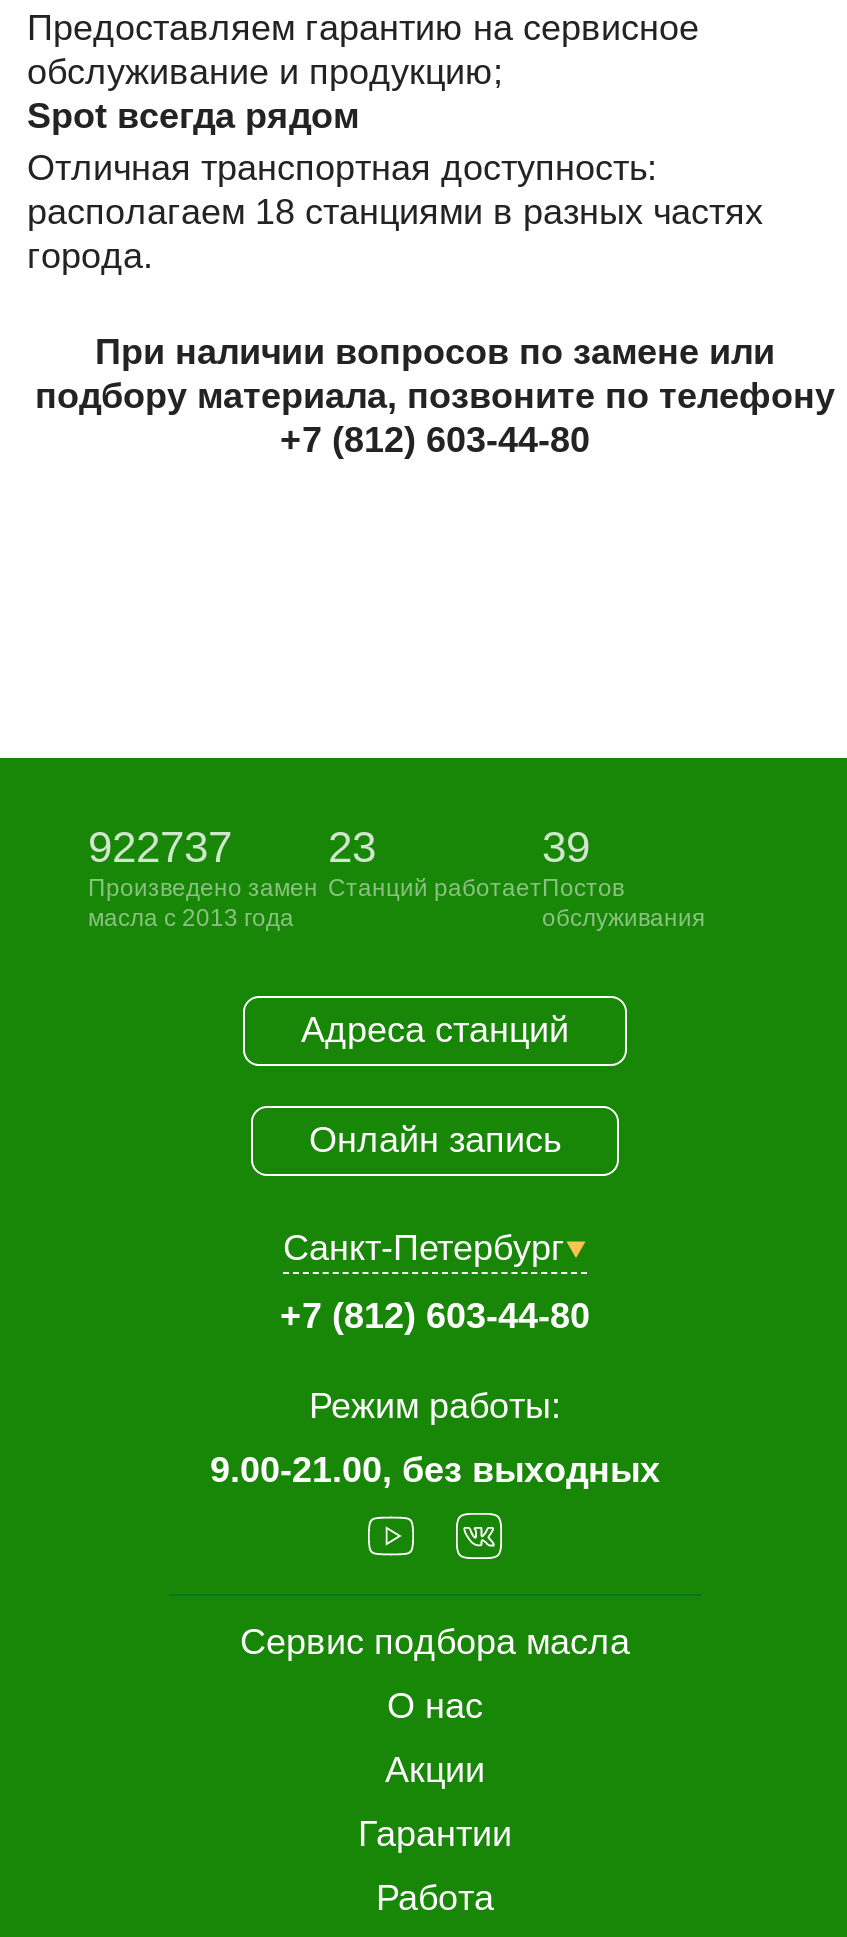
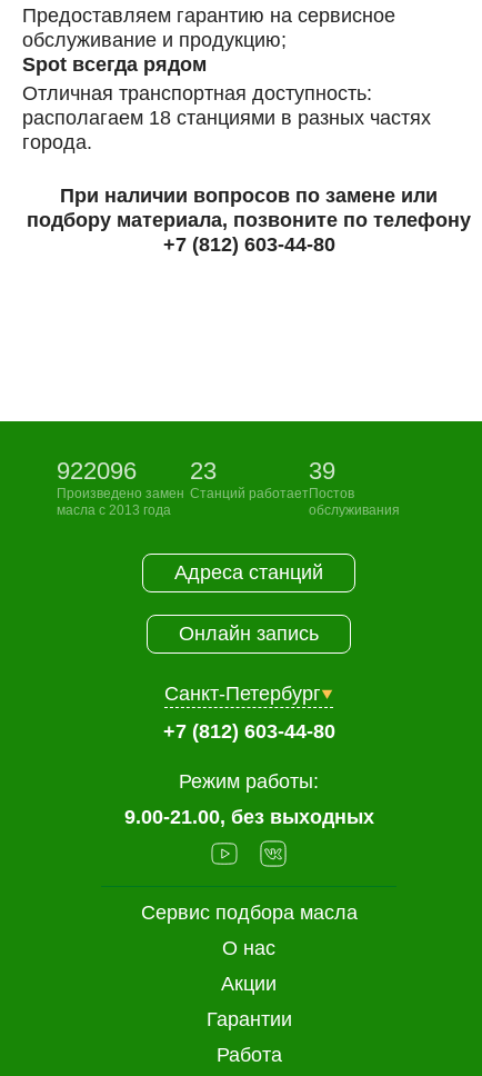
[88,822,376,872] 922737 23 -> [56,457,216,485] 922096 23

